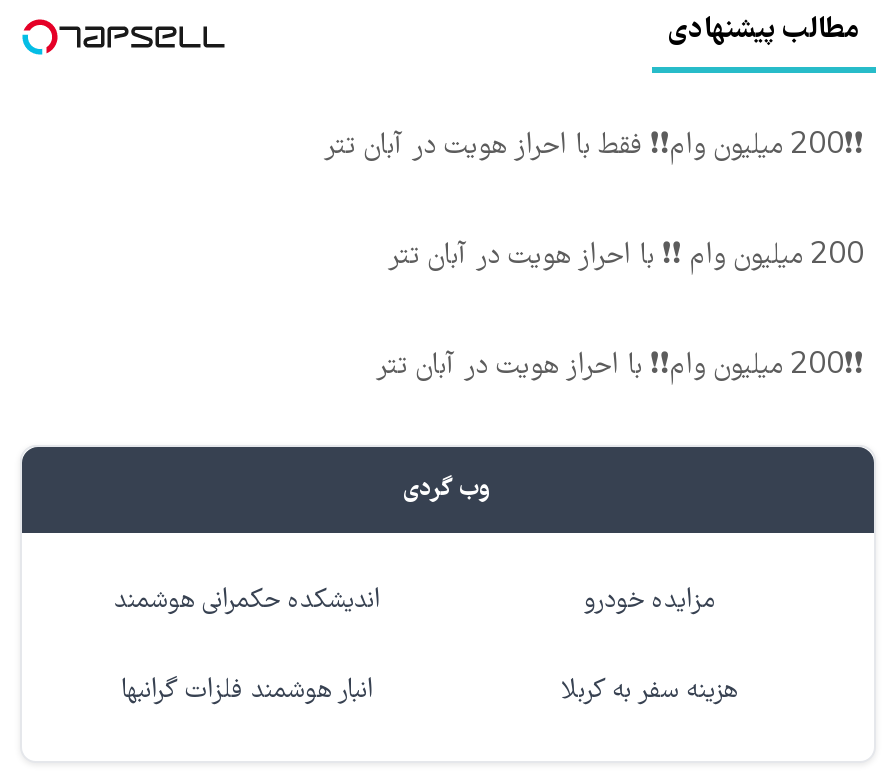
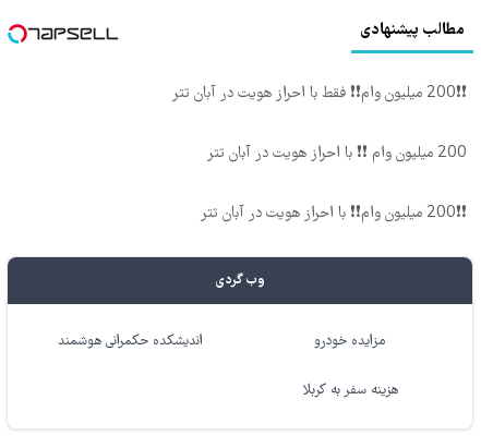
[121,673,373,711] انبار هوشمند فلزات گرانبها -> none

